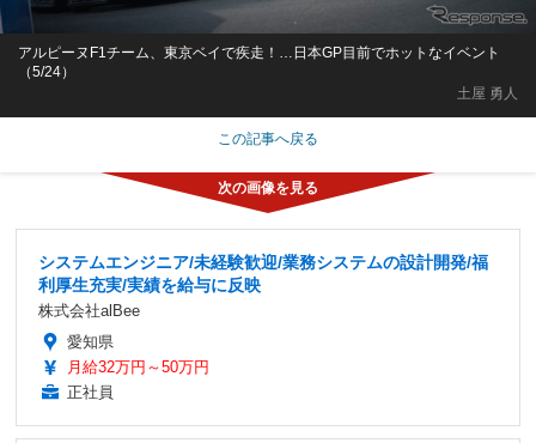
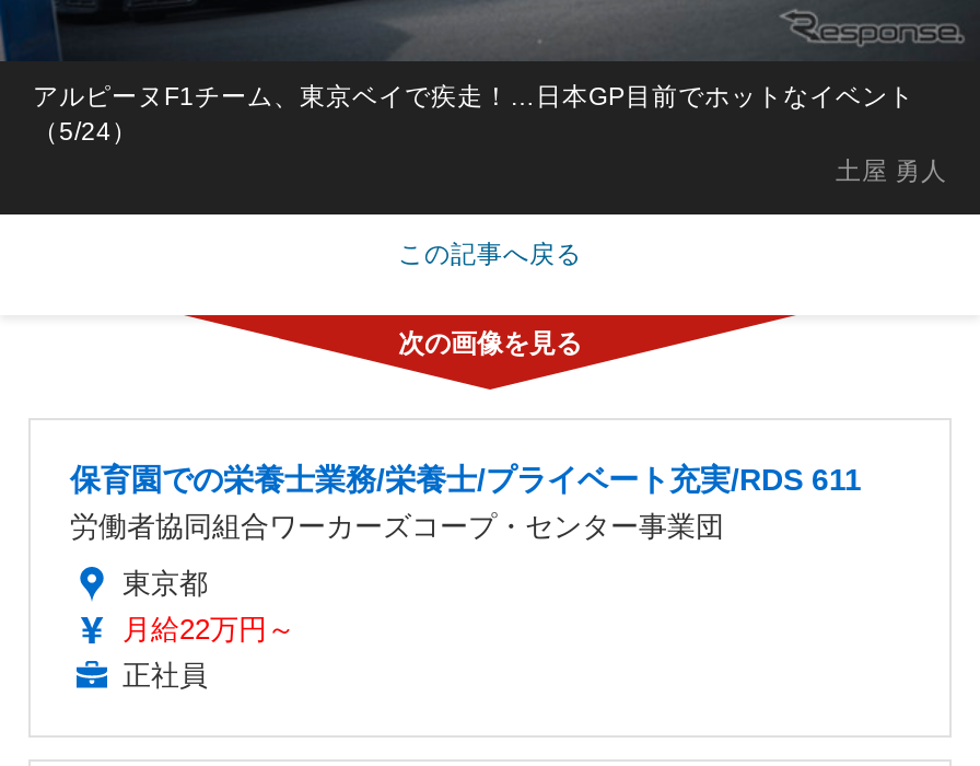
[38,253,488,320] システムエンジニア/未経験歓迎/業務システムの設計開発/福 | 利厚生充実/実績を給与に反映 | 株式会社alBee -> [70,462,862,543] 保育園での栄養士業務/栄養士/プライベート充実/RDS 611 | 労働者協同組合ワーカーズコープ・センター事業団
[67,333,209,376] 愛知県 | 月給32万円～50万円 -> [122,567,295,646] 東京都 | 月給22万円～

